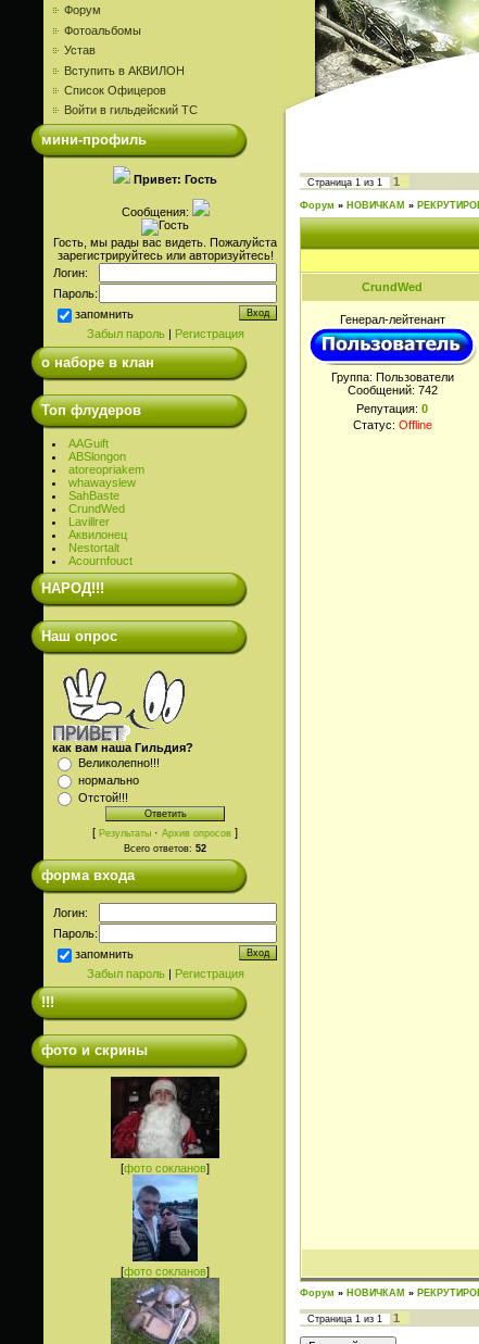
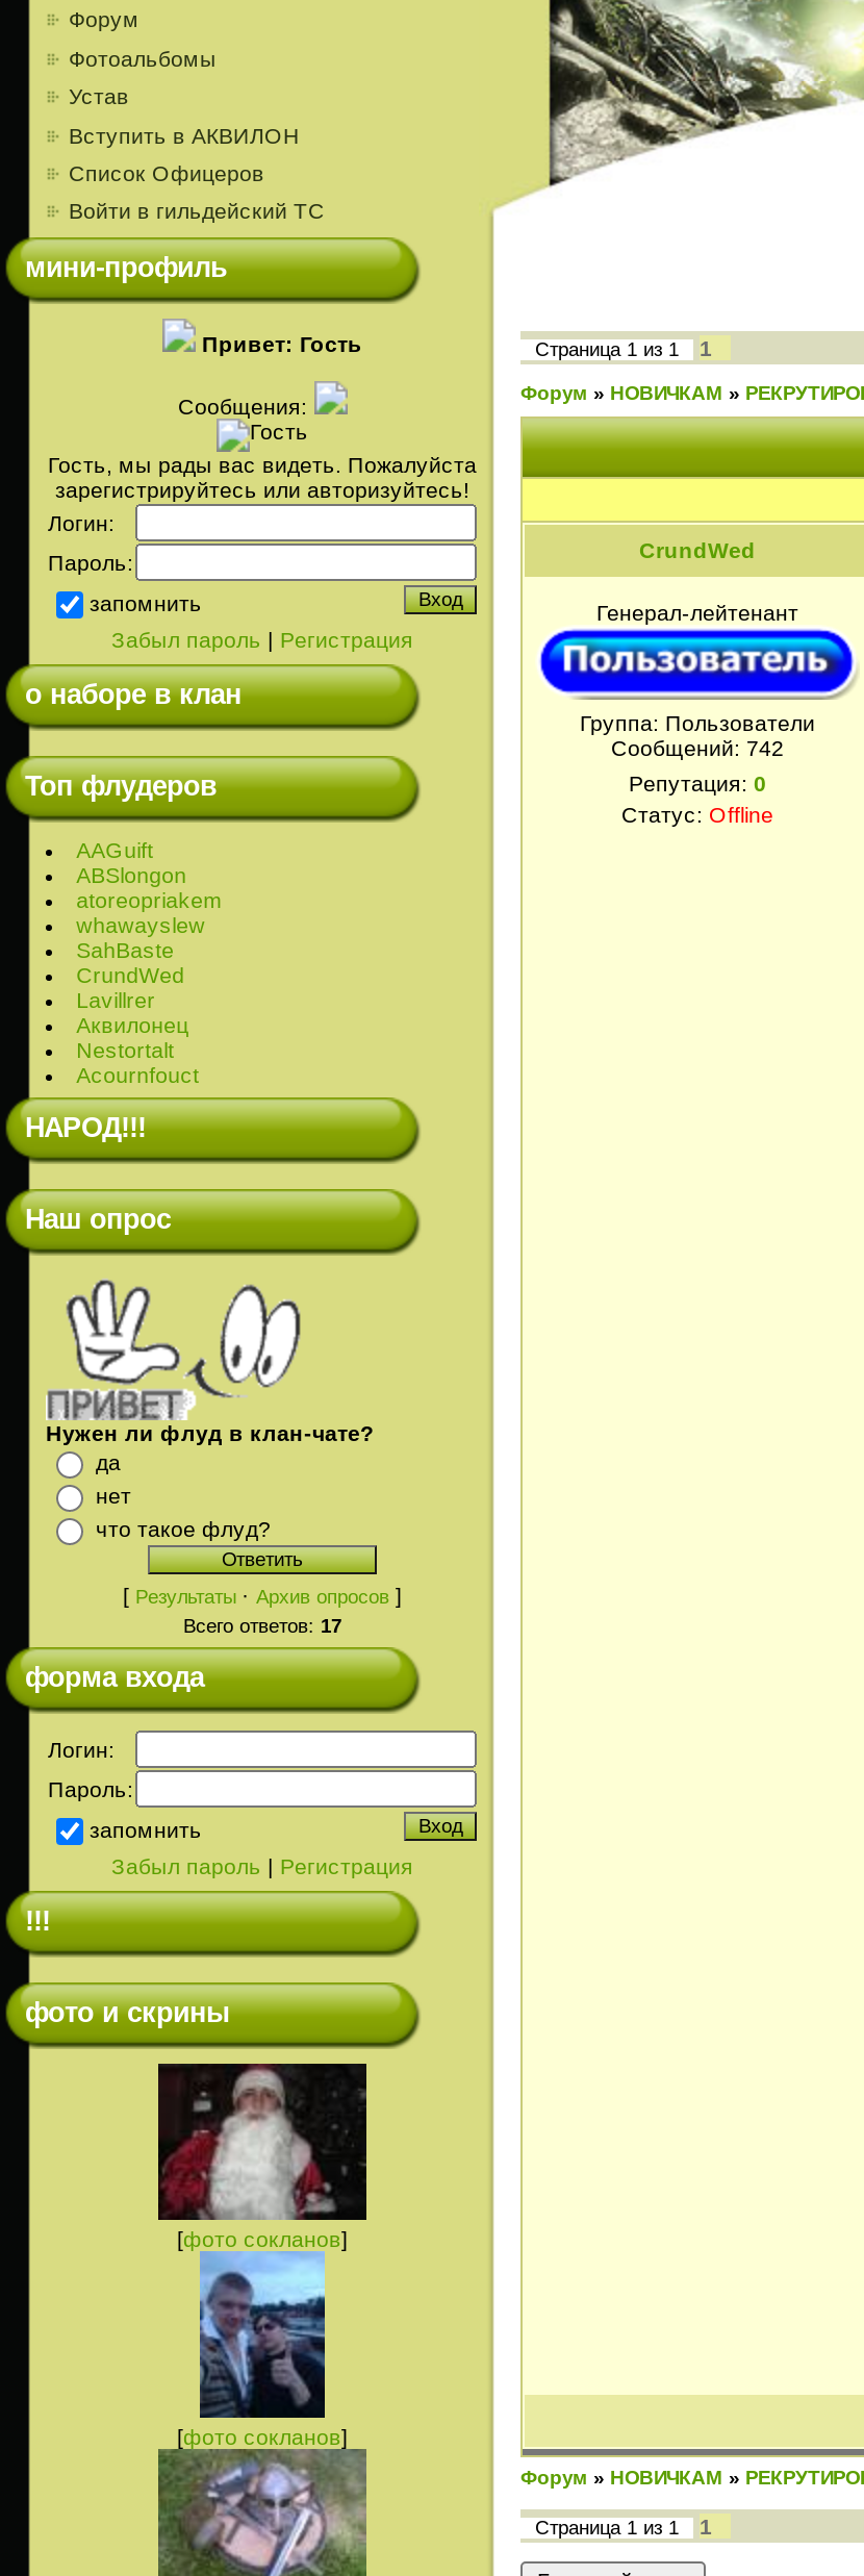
[52,741,193,804] как вам наша Гильдия? | Великолепно!!! | нормально | Отстой!!! -> [46,1420,375,1540] Нужен ли флуд в клан-чате? | да | нет | что такое флуд?
[124,843,206,854] Всего ответов: 52 -> [183,1615,341,1636] Всего ответов: 17

